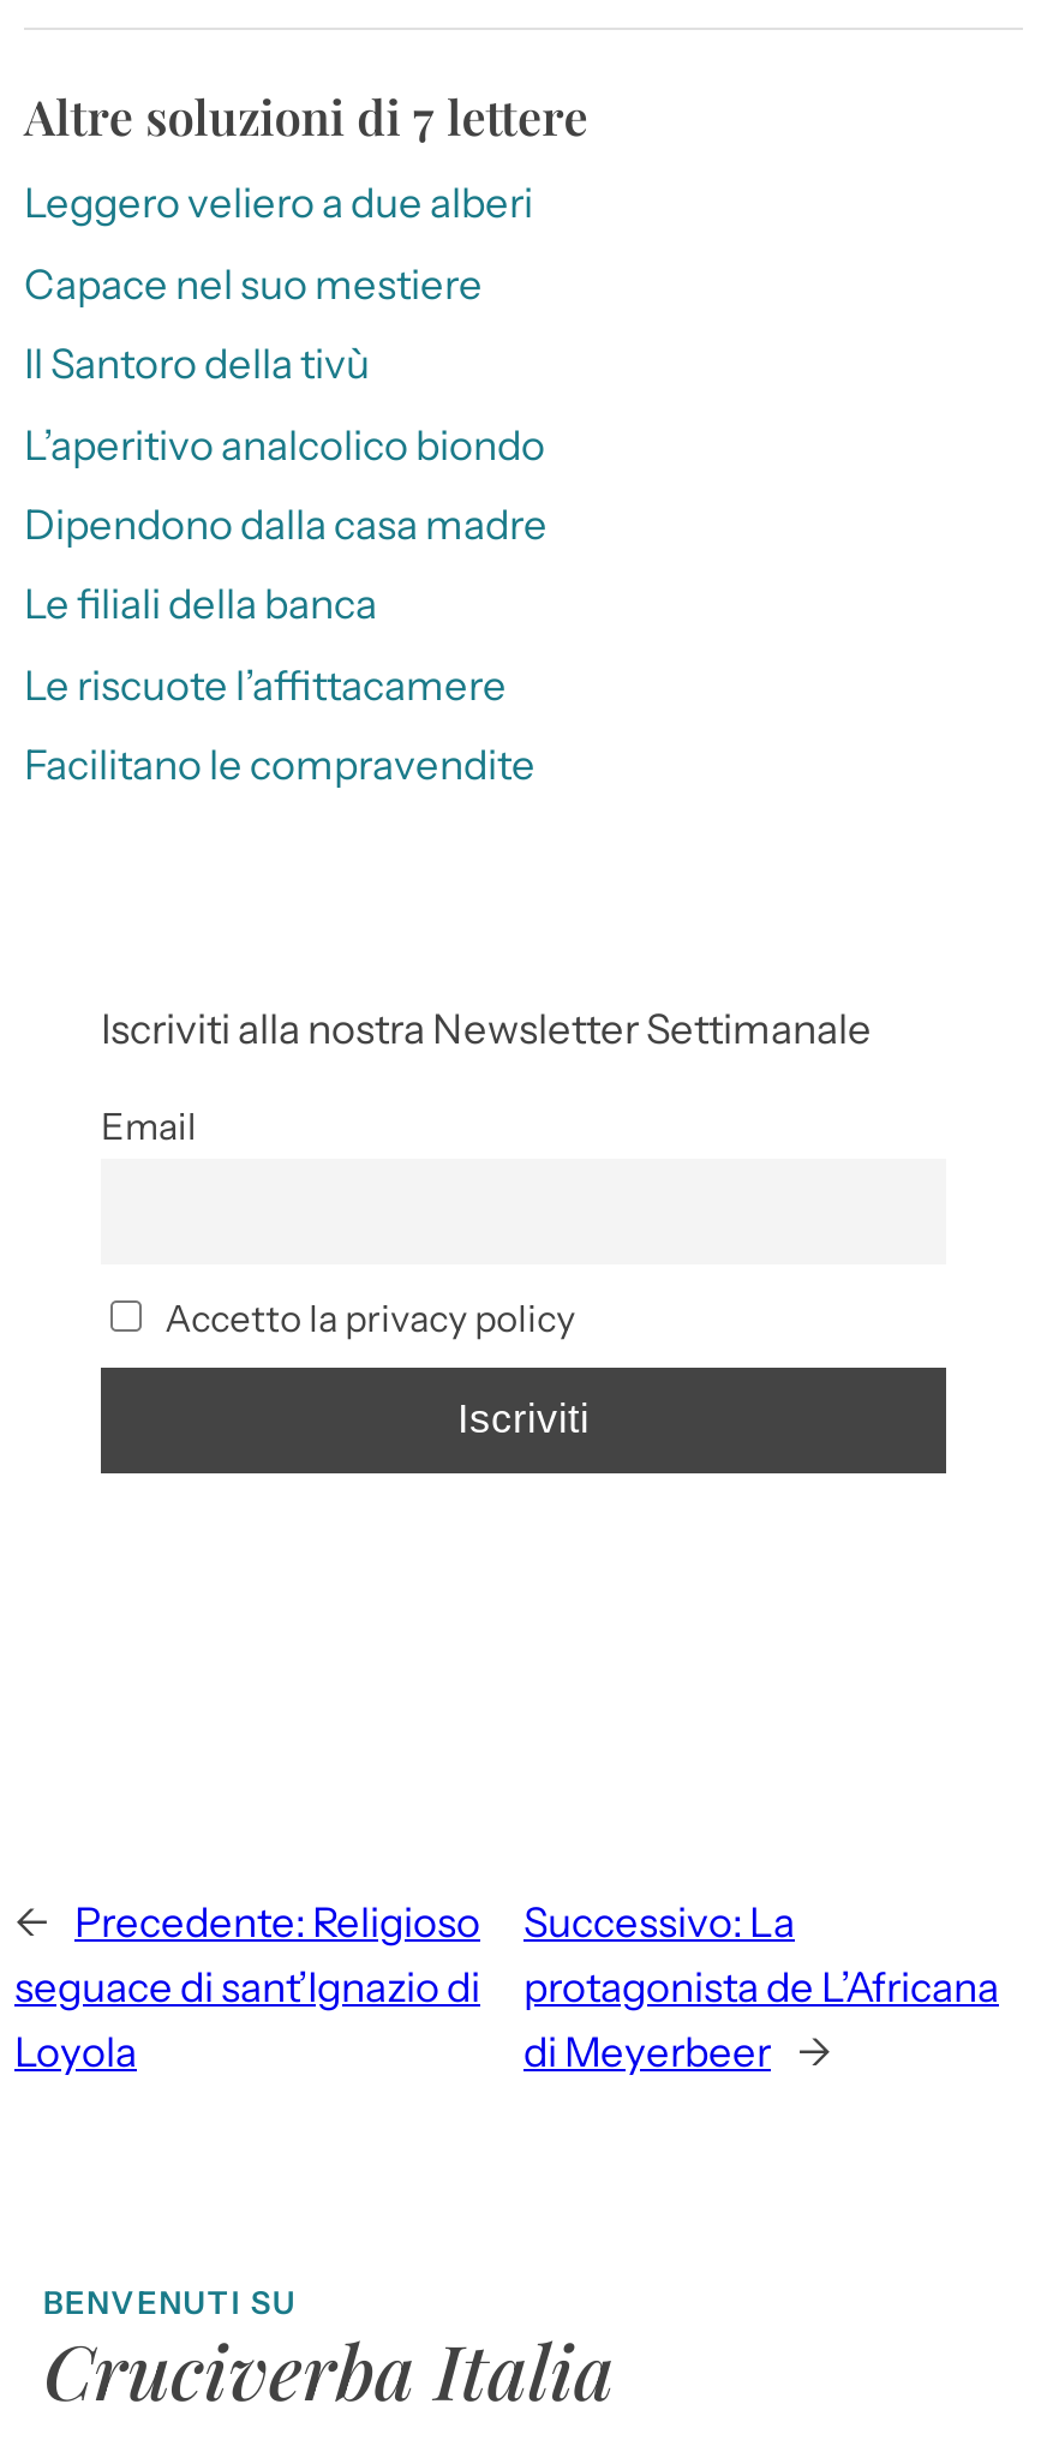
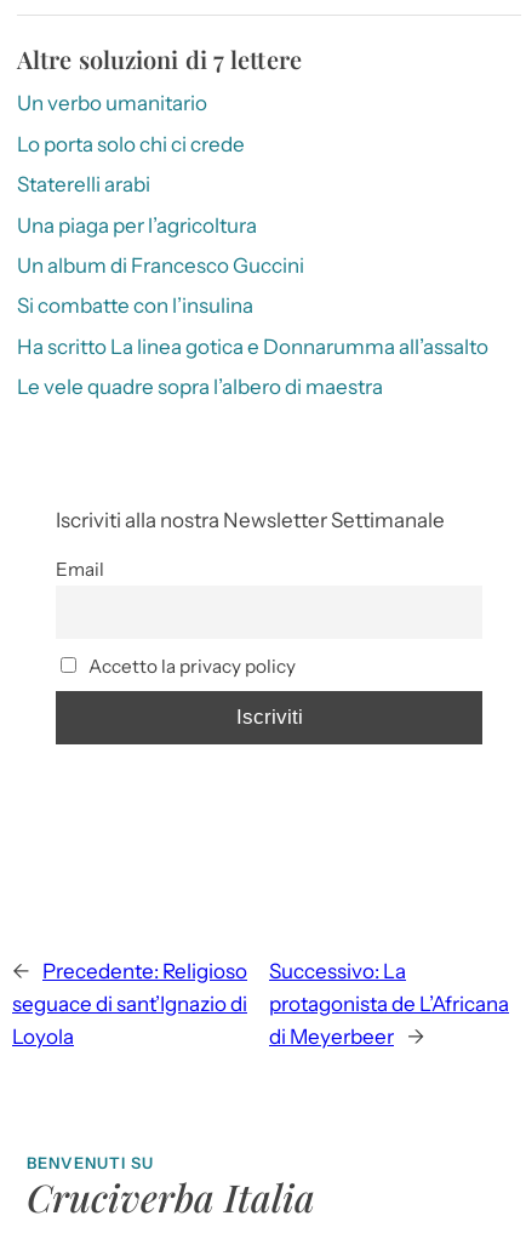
[24,180,533,228] Leggero veliero a due alberi -> [17,91,207,116] Un verbo umanitario
[24,260,483,308] Capace nel suo mestiere -> [17,132,245,156] Lo porta solo chi ci crede
[24,340,370,388] Il Santoro della tivù -> [17,172,150,197] Staterelli arabi
[24,420,545,468] L’aperitivo analcolico biondo -> [17,213,257,237] Una piaga per l’agricoltura
[24,500,548,549] Dipendono dalla casa madre -> [17,253,304,278] Un album di Francesco Guccini
[24,581,377,629] Le filiali della banca -> [17,294,253,318] Si combatte con l’insulina
[24,661,507,709] Le riscuote l’affittacamere -> [17,334,488,359] Ha scritto La linea gotica e Donnarumma all’assalto
[24,741,536,789] Facilitano le compravendite -> [17,375,383,399] Le vele quadre sopra l’albero di maestra

